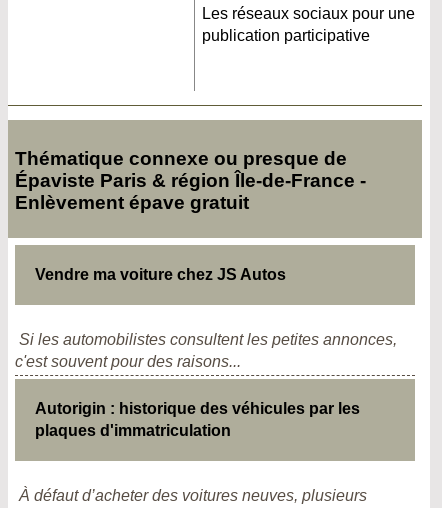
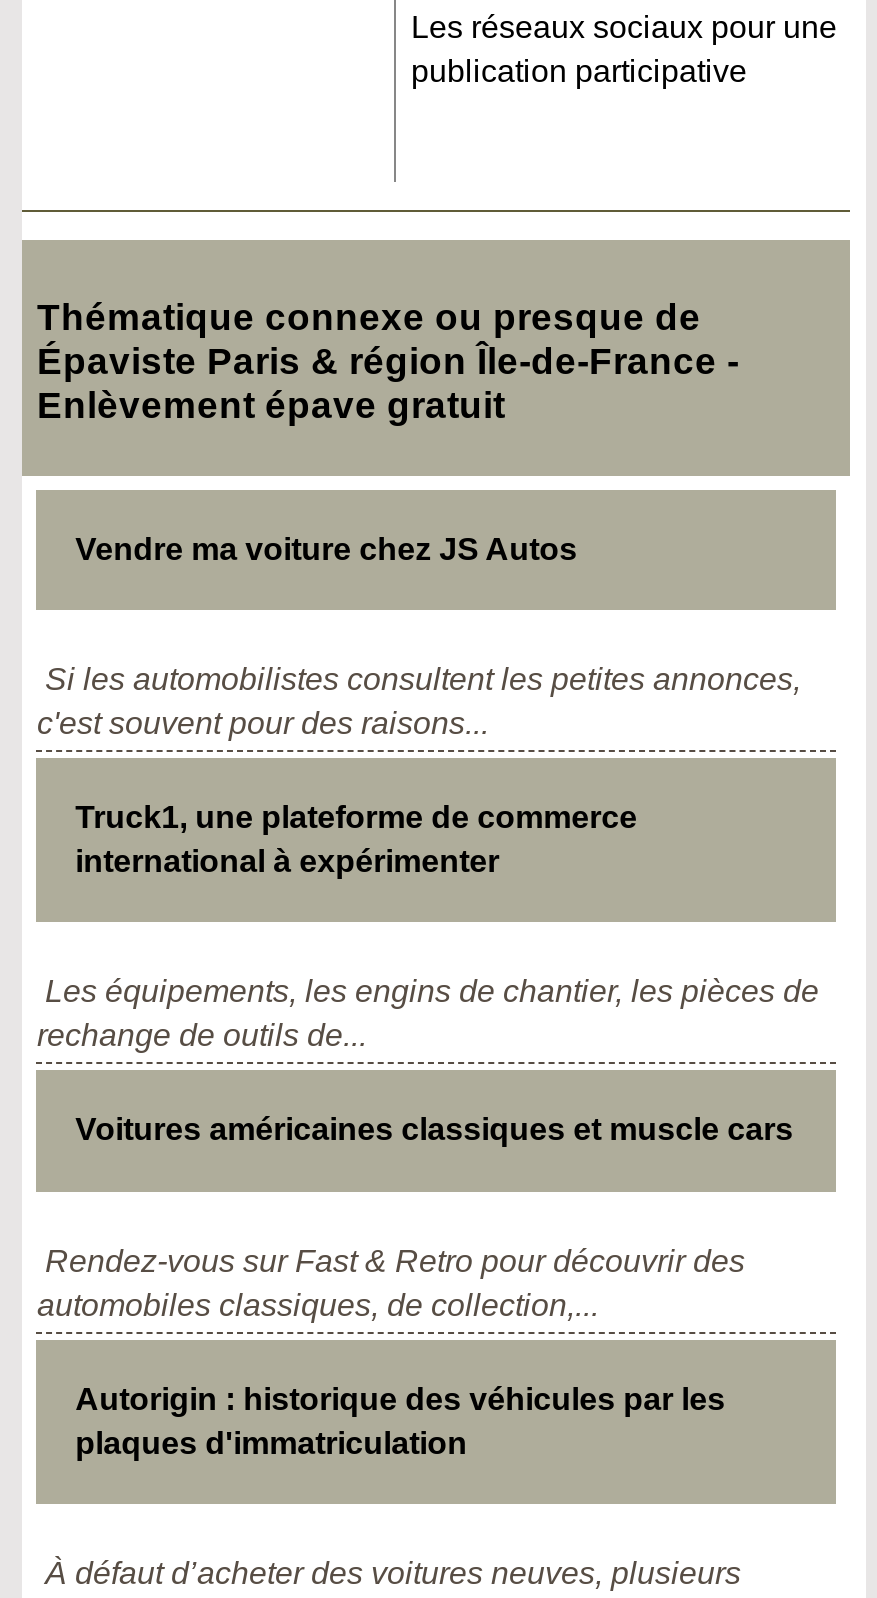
none -> [37,975,819,1147] Les équipements, les engins de chantier, les pièces de | rechange de outils de... | Voitures américaines classiques et muscle cars
none -> [37,1243,745,1321] Rendez-vous sur Fast & Retro pour découvrir des | automobiles classiques, de collection,...
none -> [75,800,637,878] Truck1, une plateforme de commerce | international à expérimenter

